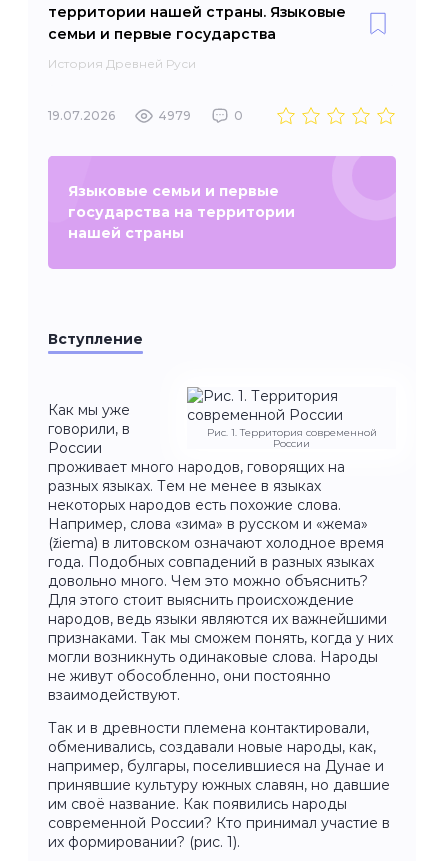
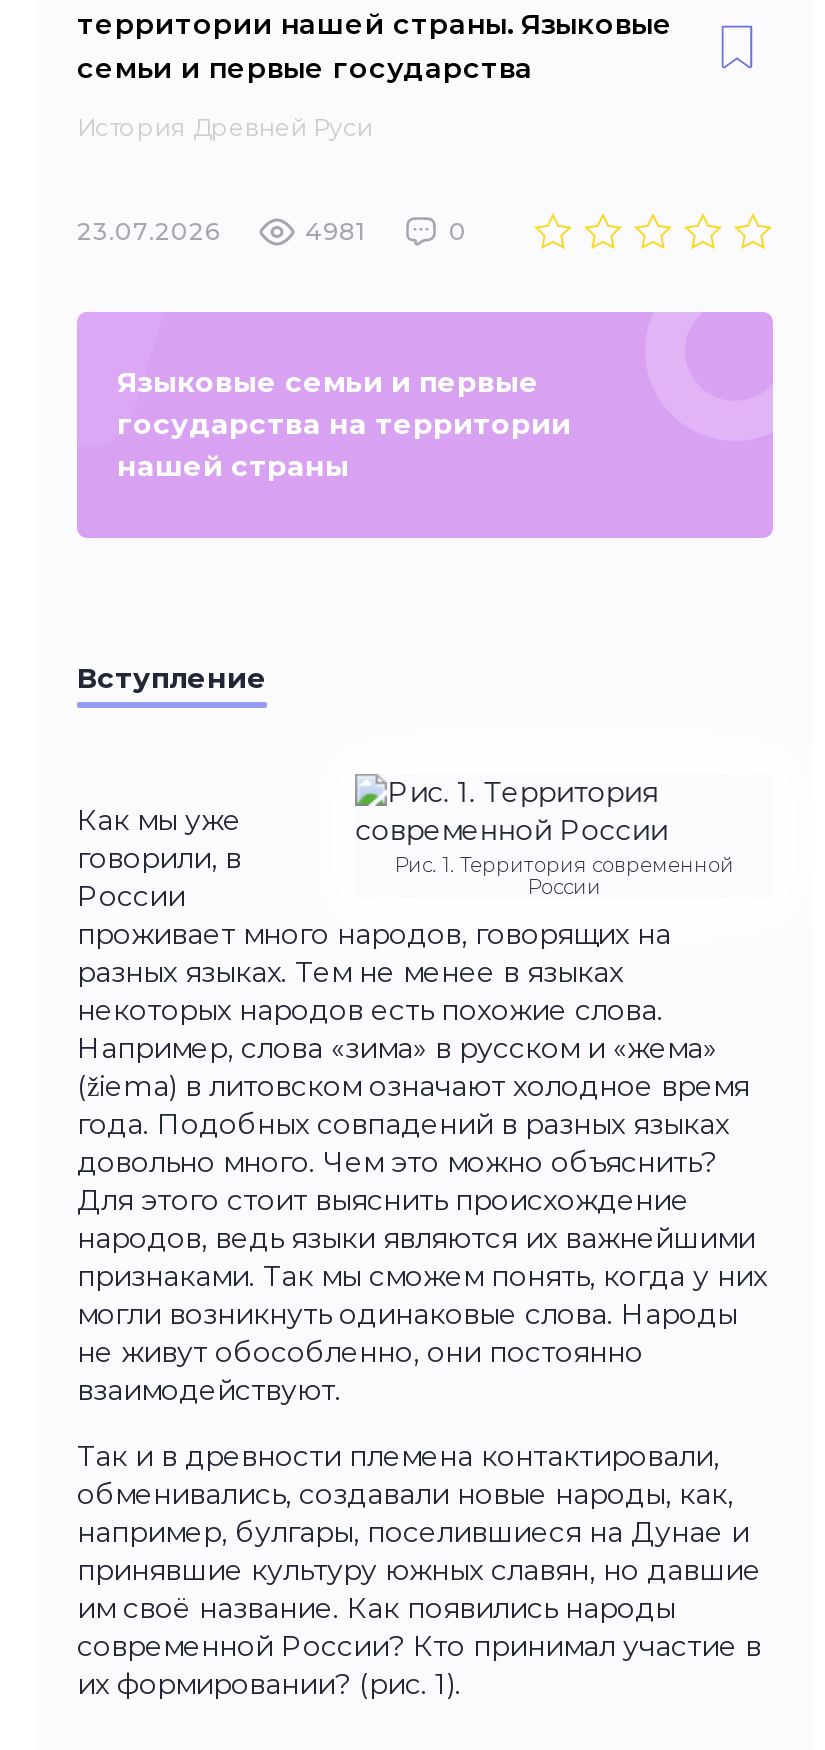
[48,108,115,123] 19.07.2026 -> [77,216,219,246] 23.07.2026
[158,108,191,123] 4979 -> [305,216,363,246] 4981

